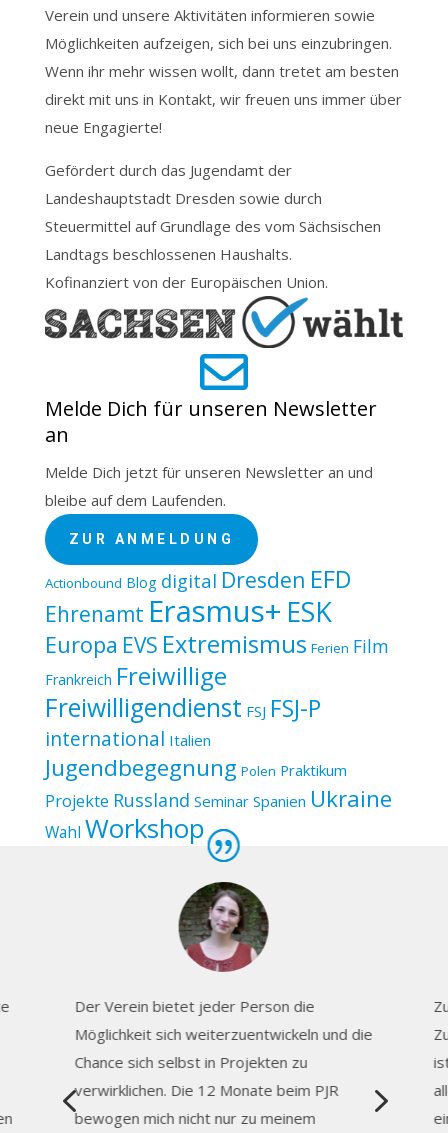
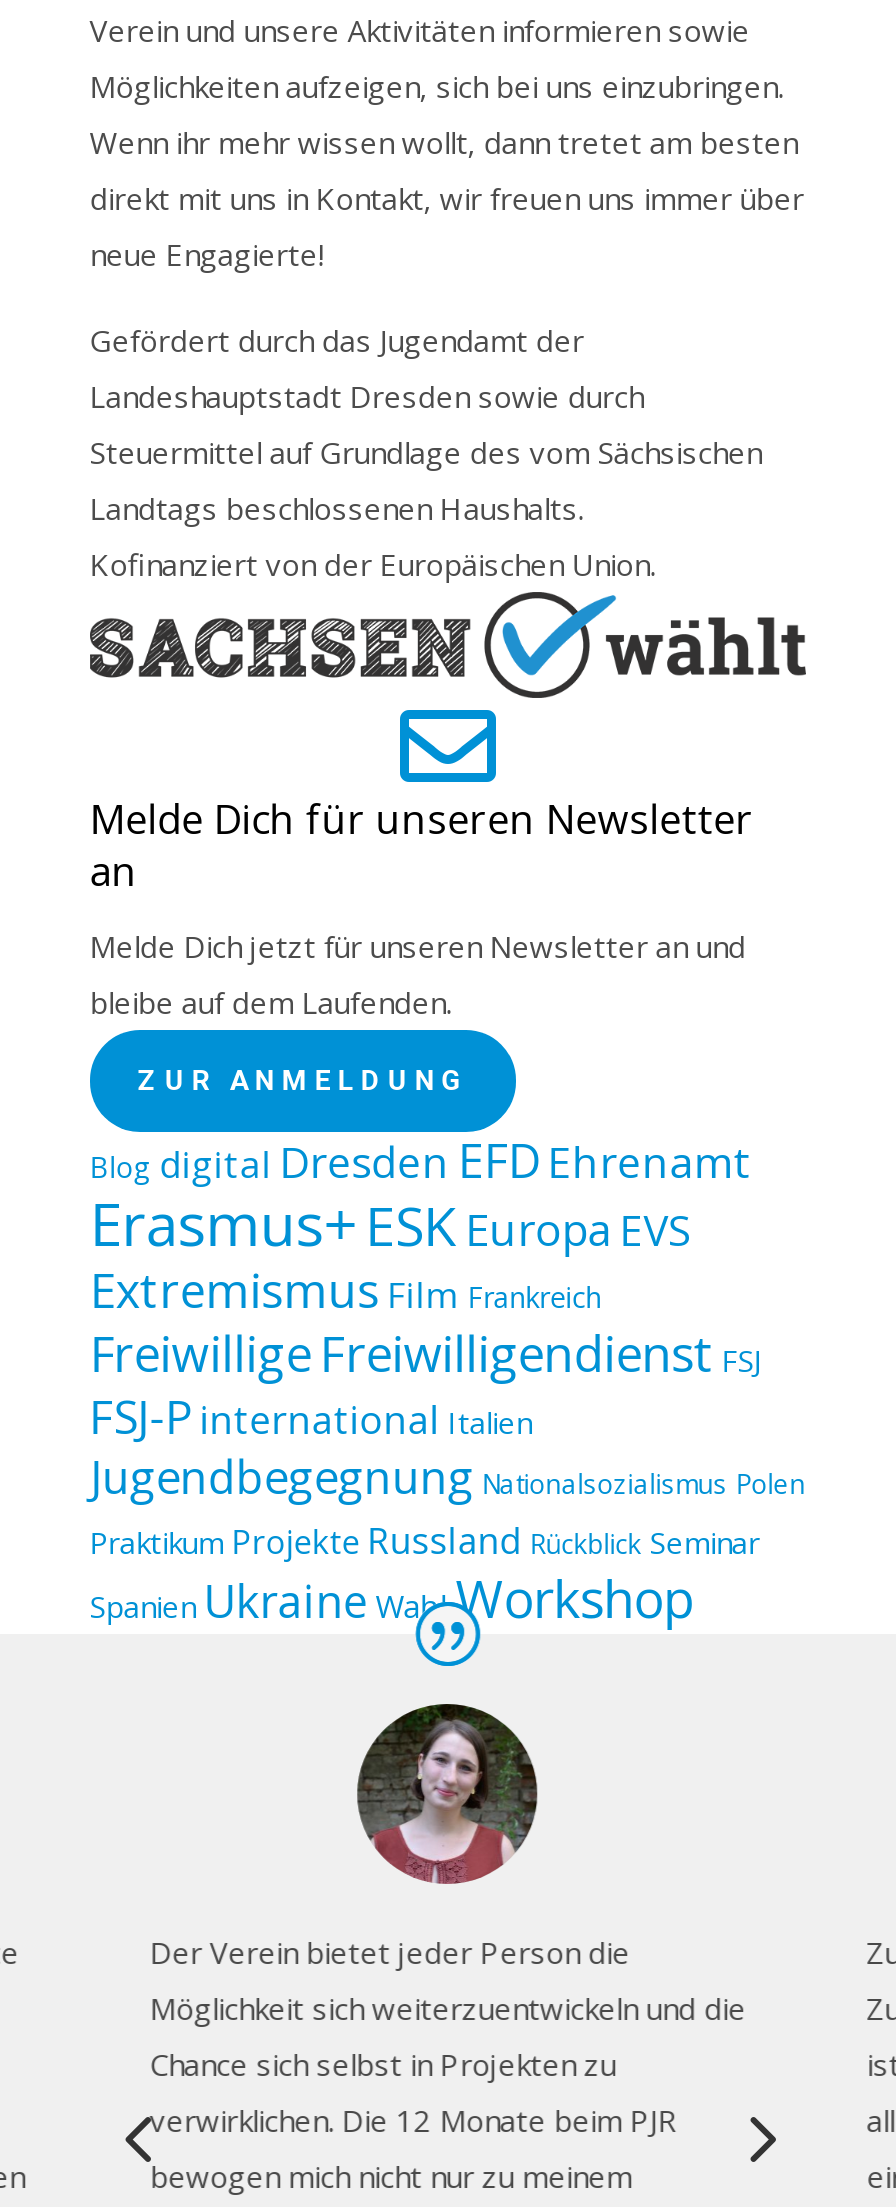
[45,563,392,846] Actionbound Blog digital Dresden EFD | Ehrenamt Erasmus+ ESK | Europa EVS Extremismus Ferien Film | Frankreich Freiwillige | Freiwilligendienst FSJ FSJ-P | international Italien | Jugendbegegnung Polen Praktikum | Projekte Russland Seminar Spanien Ukraine | Wahl Workshop -> [90,1127,806,1633] Blog digital Dresden EFD Ehrenamt | Erasmus+ ESK Europa EVS | Extremismus Film Frankreich | Freiwillige Freiwilligendienst FSJ | FSJ-P international Italien | Jugendbegegnung Nationalsozialismus Polen | Praktikum Projekte Russland Rückblick Seminar | Spanien Ukraine Wahl Workshop

